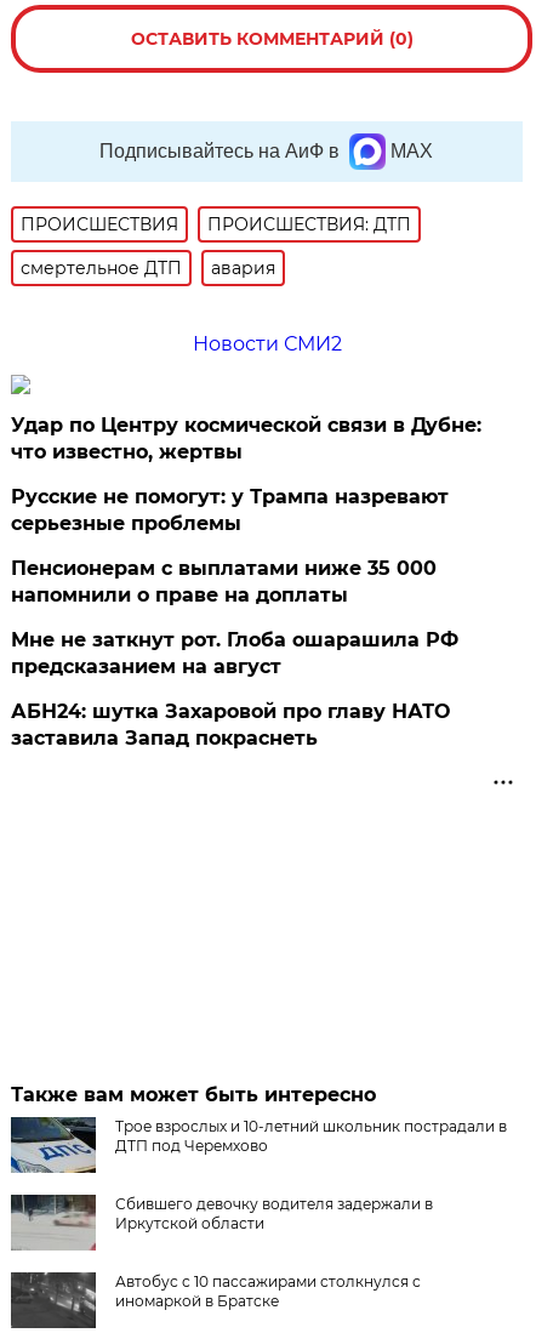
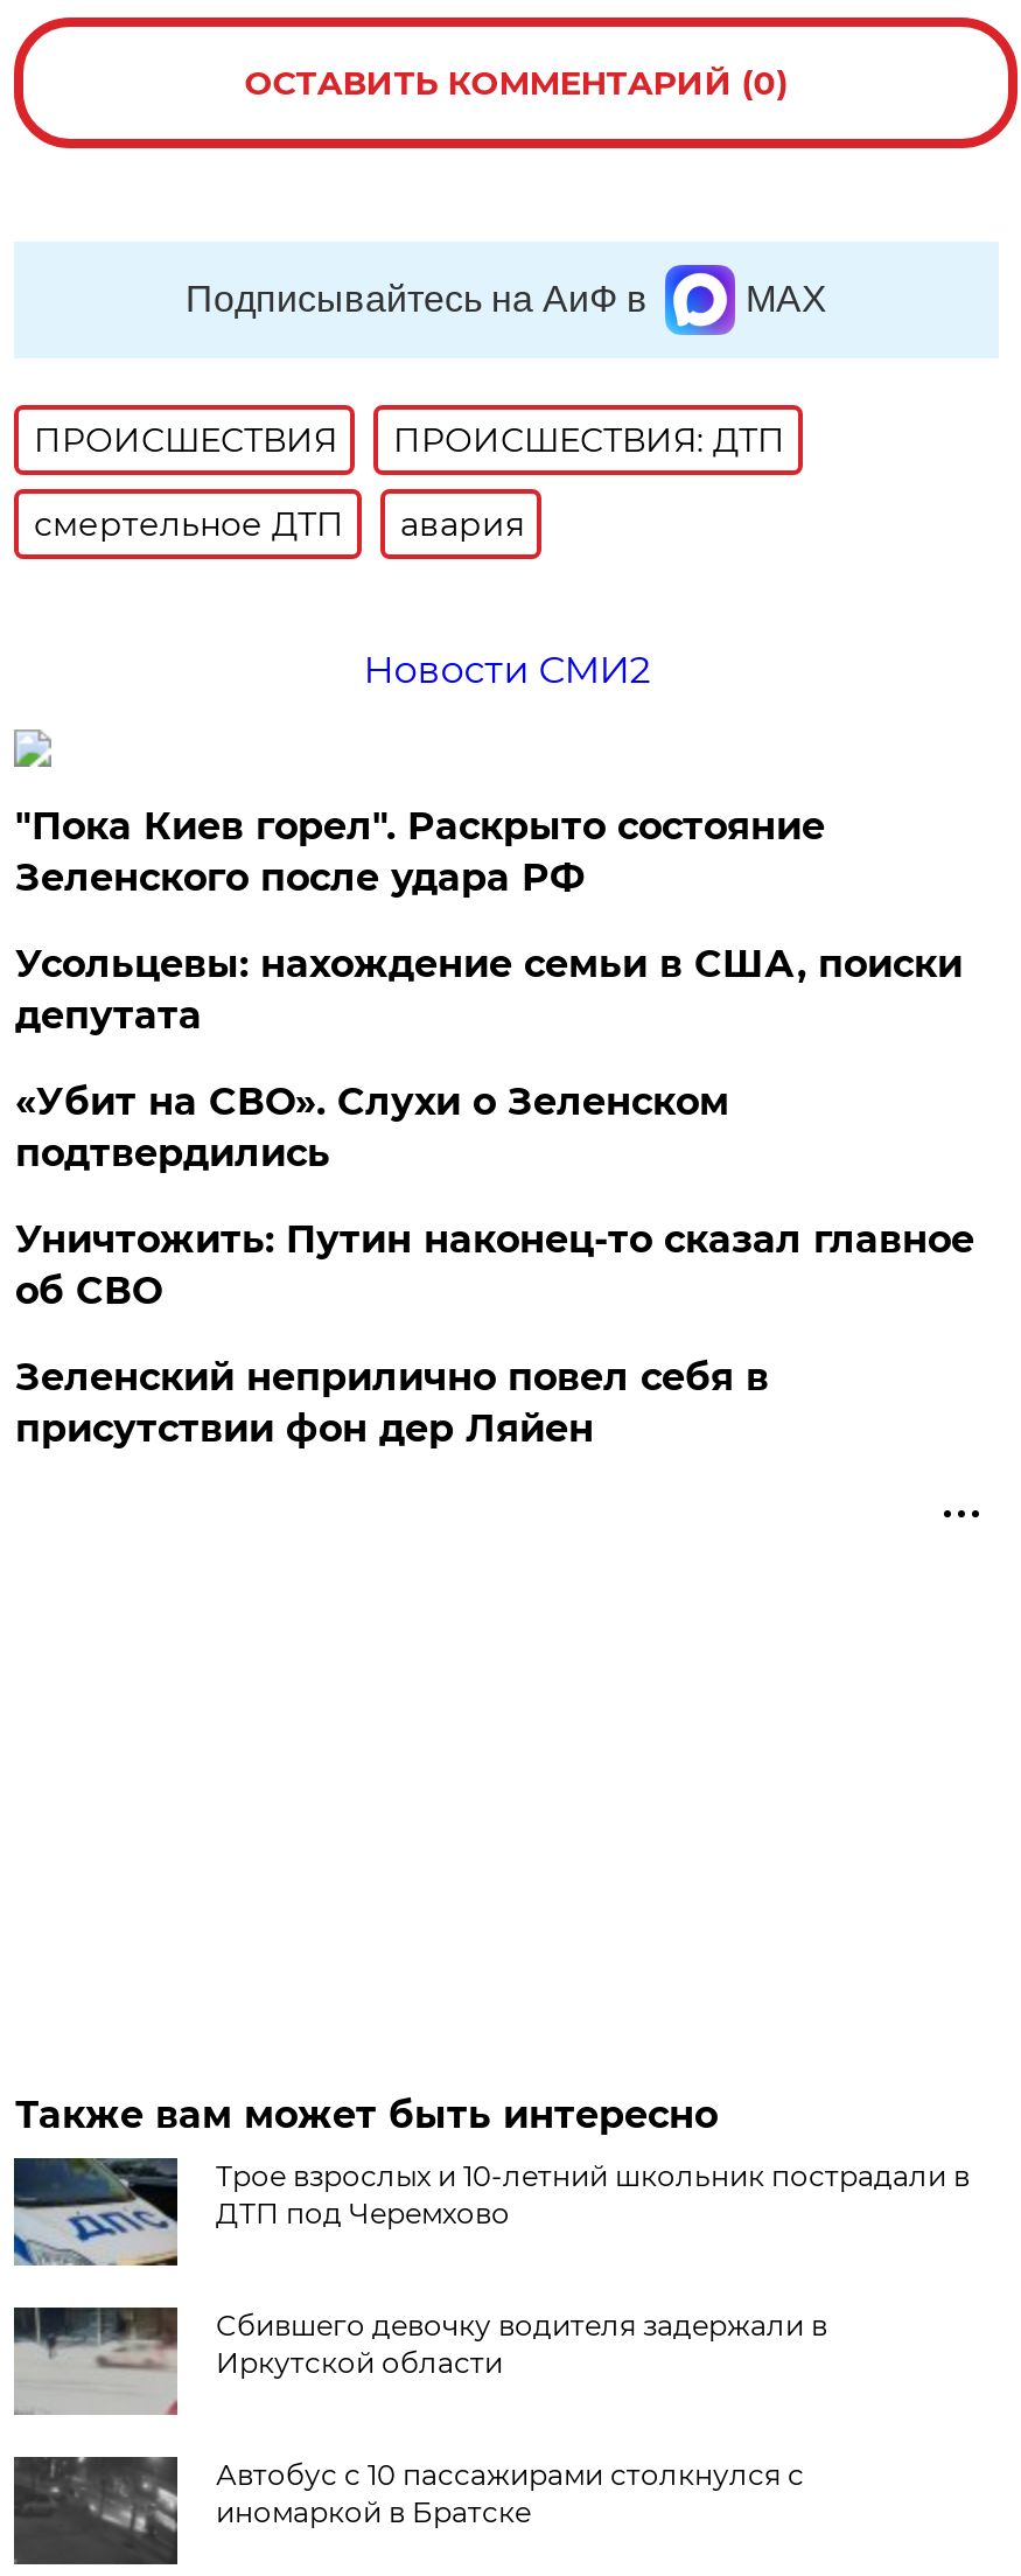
[11,414,482,463] Удар по Центру космической связи в Дубне: | что известно, жертвы -> [15,804,825,900] "Пока Киев горел". Раскрыто состояние | Зеленского после удара РФ
[11,485,449,535] Русские не помогут: у Трампа назревают | серьезные проблемы -> [15,942,962,1038] Усольцевы: нахождение семьи в США, поиски | депутата
[11,557,437,606] Пенсионерам с выплатами ниже 35 000 | напомнили о праве на доплаты -> [15,1080,729,1175] «Убит на СВО». Слухи о Зеленском | подтвердились
[11,628,459,678] Мне не заткнут рот. Глоба ошарашила РФ | предсказанием на август -> [15,1217,974,1313] Уничтожить: Путин наконец-то сказал главное | об СВО
[11,700,450,750] АБН24: шутка Захаровой про главу НАТО | заставила Запад покраснеть -> [15,1355,769,1451] Зеленский неприлично повел cебя в | присутствии фон дер Ляйен

